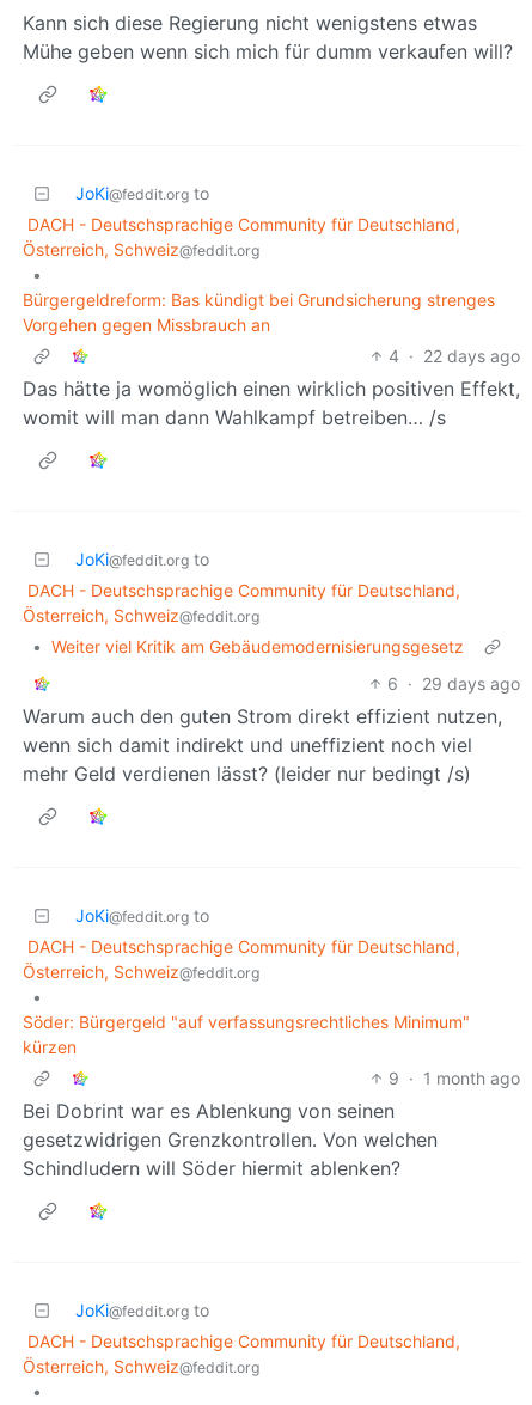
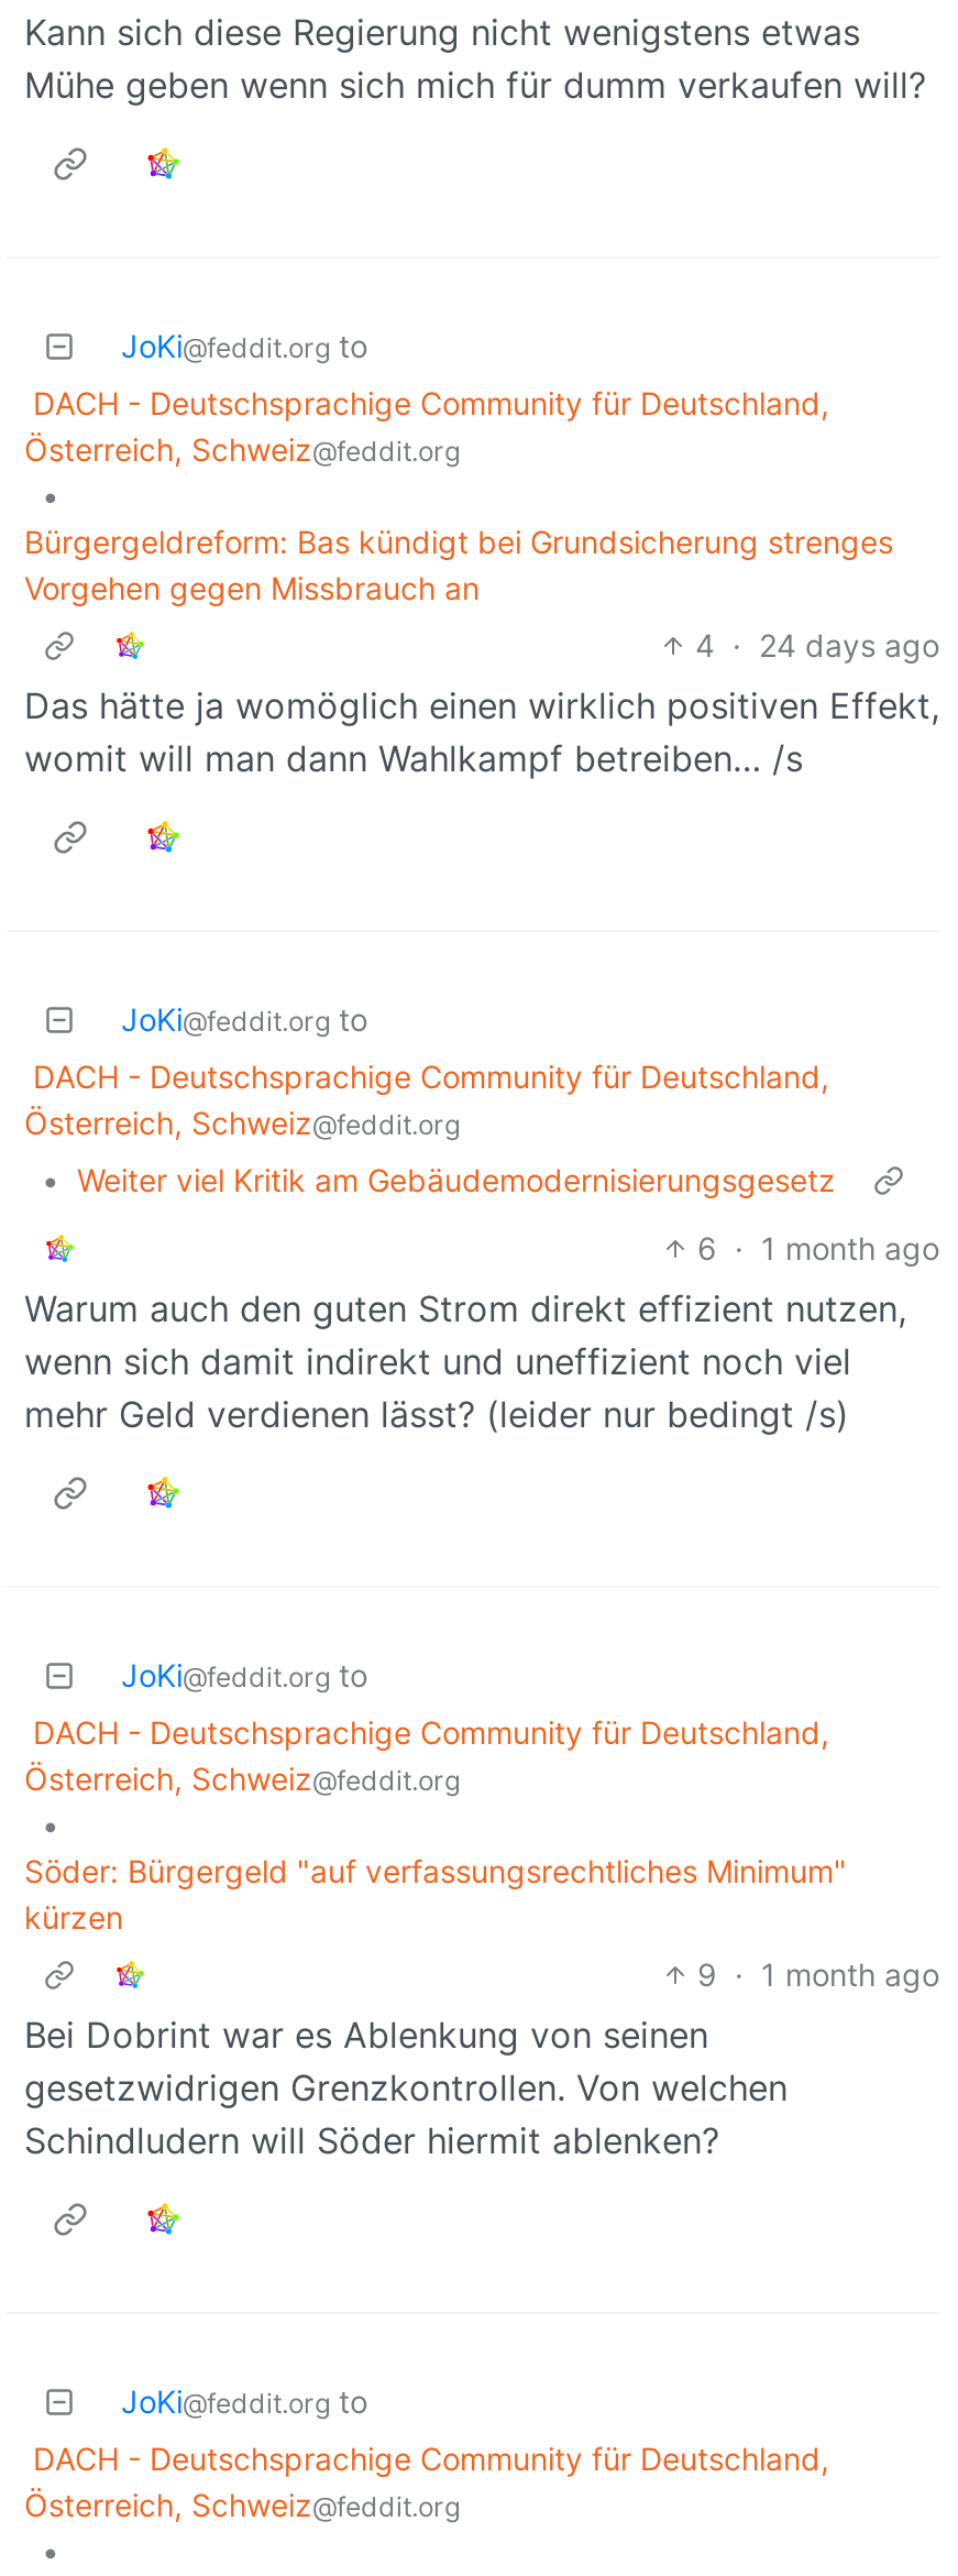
[389,346,520,366] 4 · 22 days ago -> [695,626,939,664] 4 · 24 days ago
[387,673,520,694] 6 · 29 days ago -> [697,1229,939,1267] 6 · 1 month ago

